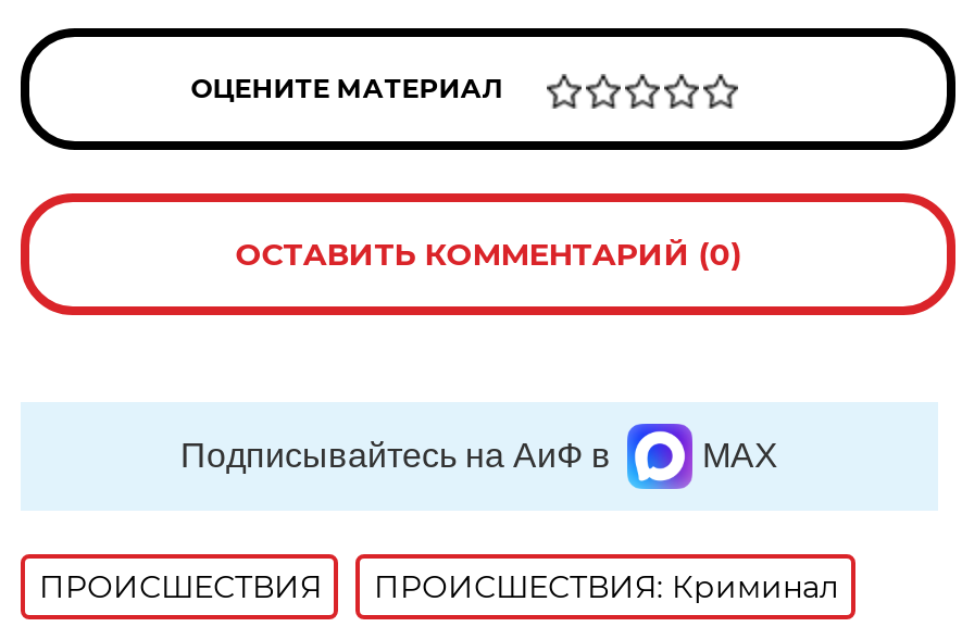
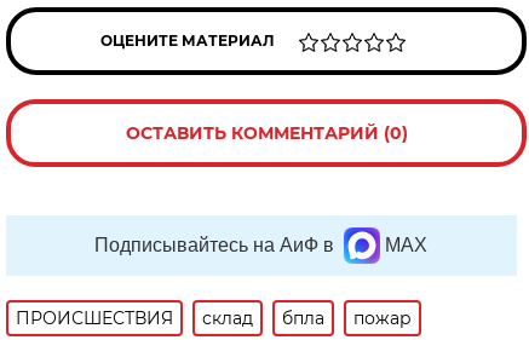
[374,567,839,606] ПРОИСШЕСТВИЯ: Криминал -> [203,307,412,329] склад | бпла | пожар

